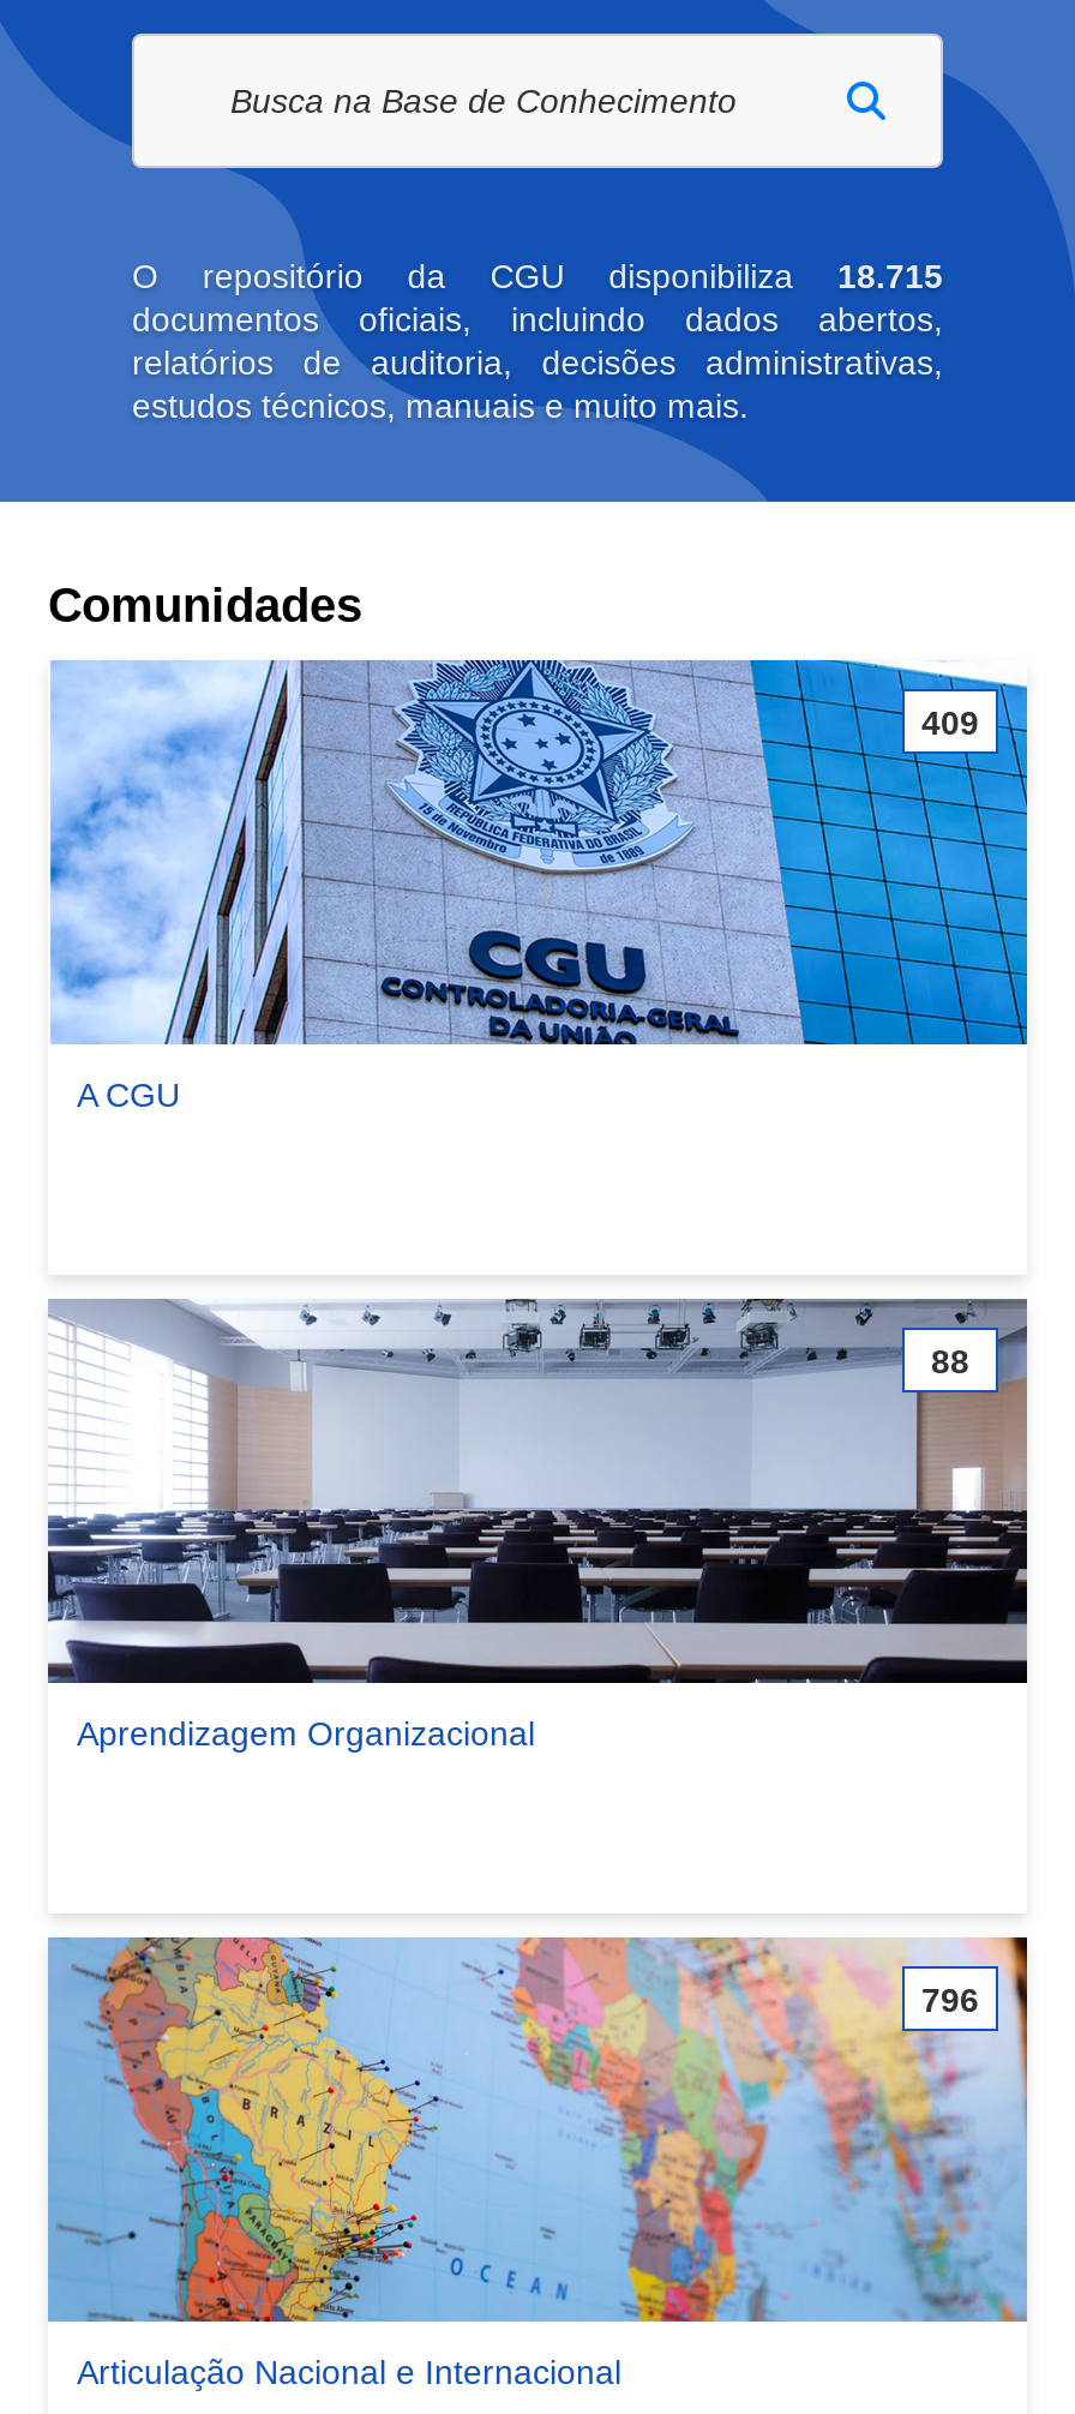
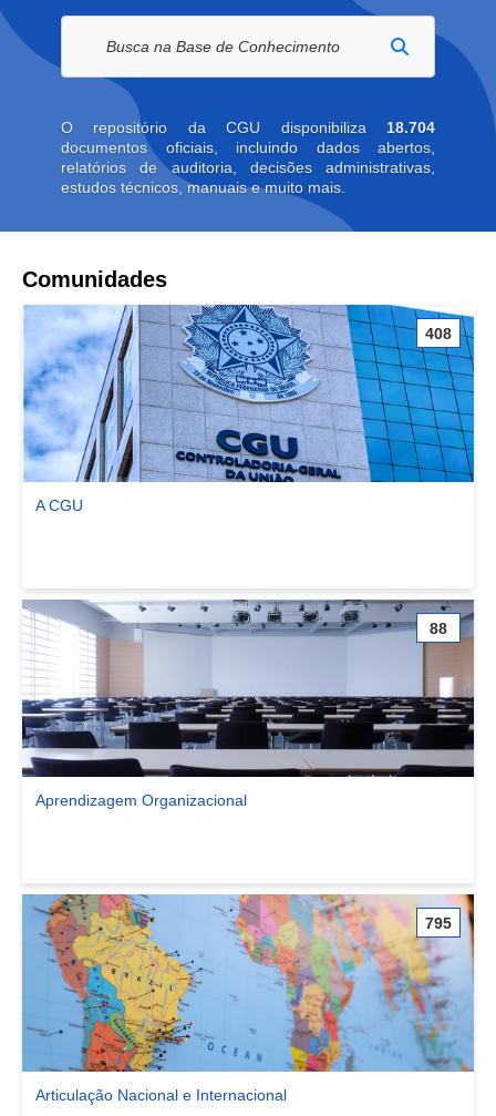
[132,257,943,295] O repositório da CGU disponibiliza 18.715 -> [61,119,435,136] O repositório da CGU disponibiliza 18.704
[921,702,979,741] 409 -> [425,324,452,342] 408
[921,1979,979,2018] 796 -> [425,914,452,931] 795

